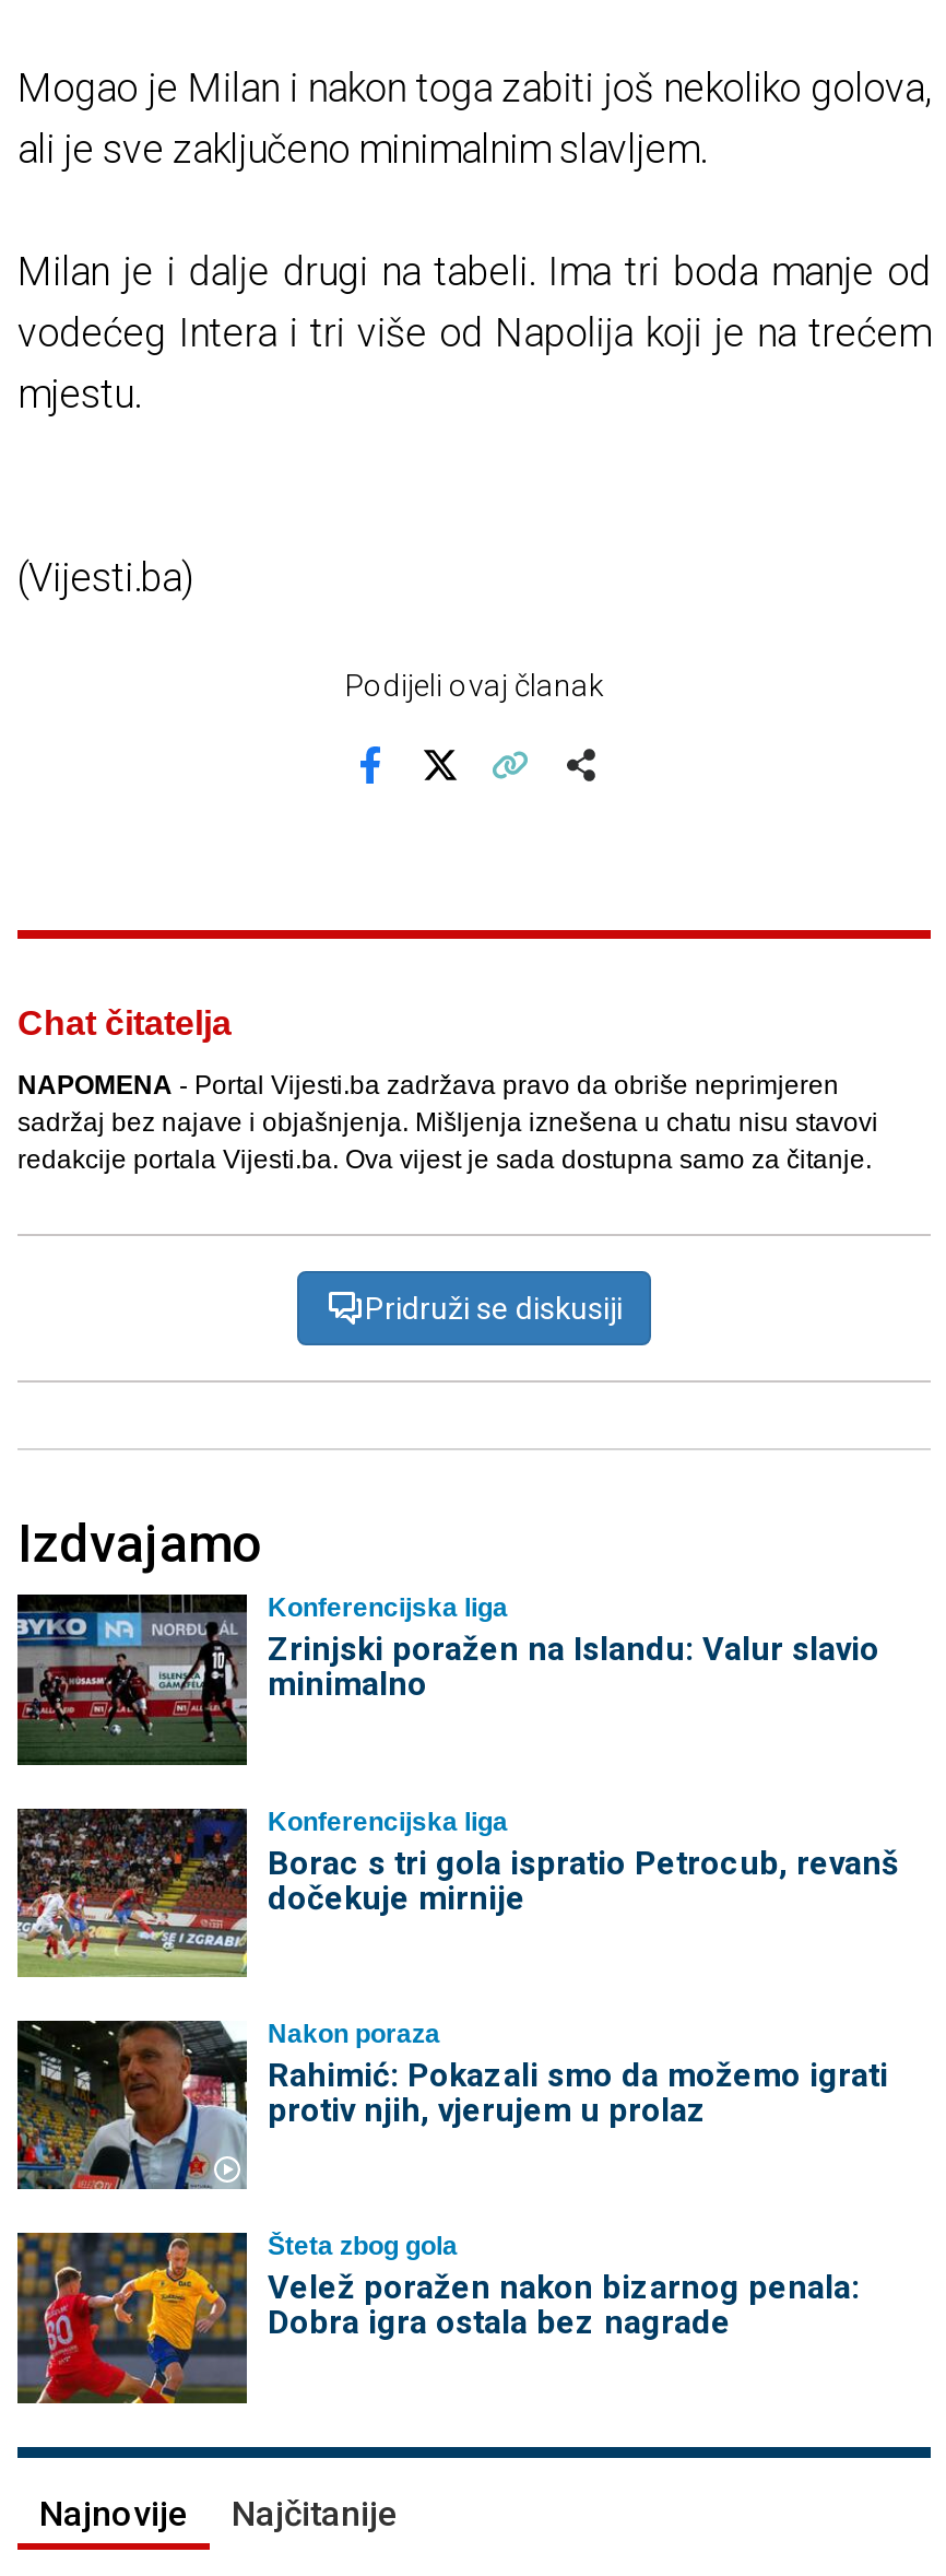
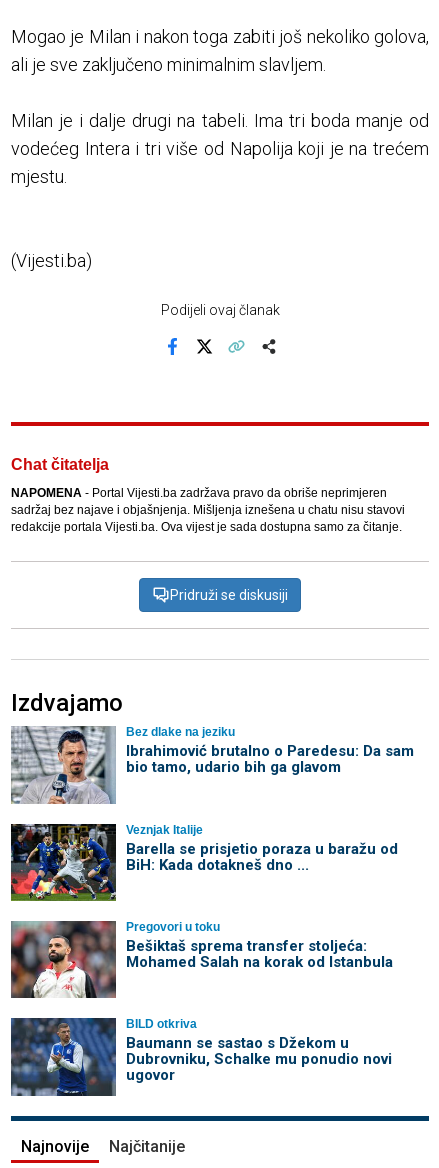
[15,1592,879,1767] [image] | Konferencijska liga | Zrinjski poražen na Islandu: Valur slavio | minimalno -> [10,725,413,805] [image] | Bez dlake na jeziku | Ibrahimović brutalno o Paredesu: Da sam | bio tamo, udario bih ga glavom
[15,1806,899,1977] [image] | Konferencijska liga | Borac s tri gola ispratio Petrocub, revanš | dočekuje mirnije -> [10,823,397,900] [image] | Veznjak Italije | Barella se prisjetio poraza u baražu od | BiH: Kada dotakneš dno ...
[15,2018,888,2191] [image] | Nakon poraza | Rahimić: Pokazali smo da možemo igrati | protiv njih, vjerujem u prolaz -> [10,920,392,998] [image] | Pregovori u toku | Bešiktaš sprema transfer stoljeća: | Mohamed Salah na korak od Istanbula
[15,2231,860,2406] [image] | Šteta zbog gola | Velež poražen nakon bizarnog penala: | Dobra igra ostala bez nagrade -> [10,1017,391,1097] [image] | BILD otkriva | Baumann se sastao s Džekom u | Dubrovniku, Schalke mu ponudio novi | ugovor

